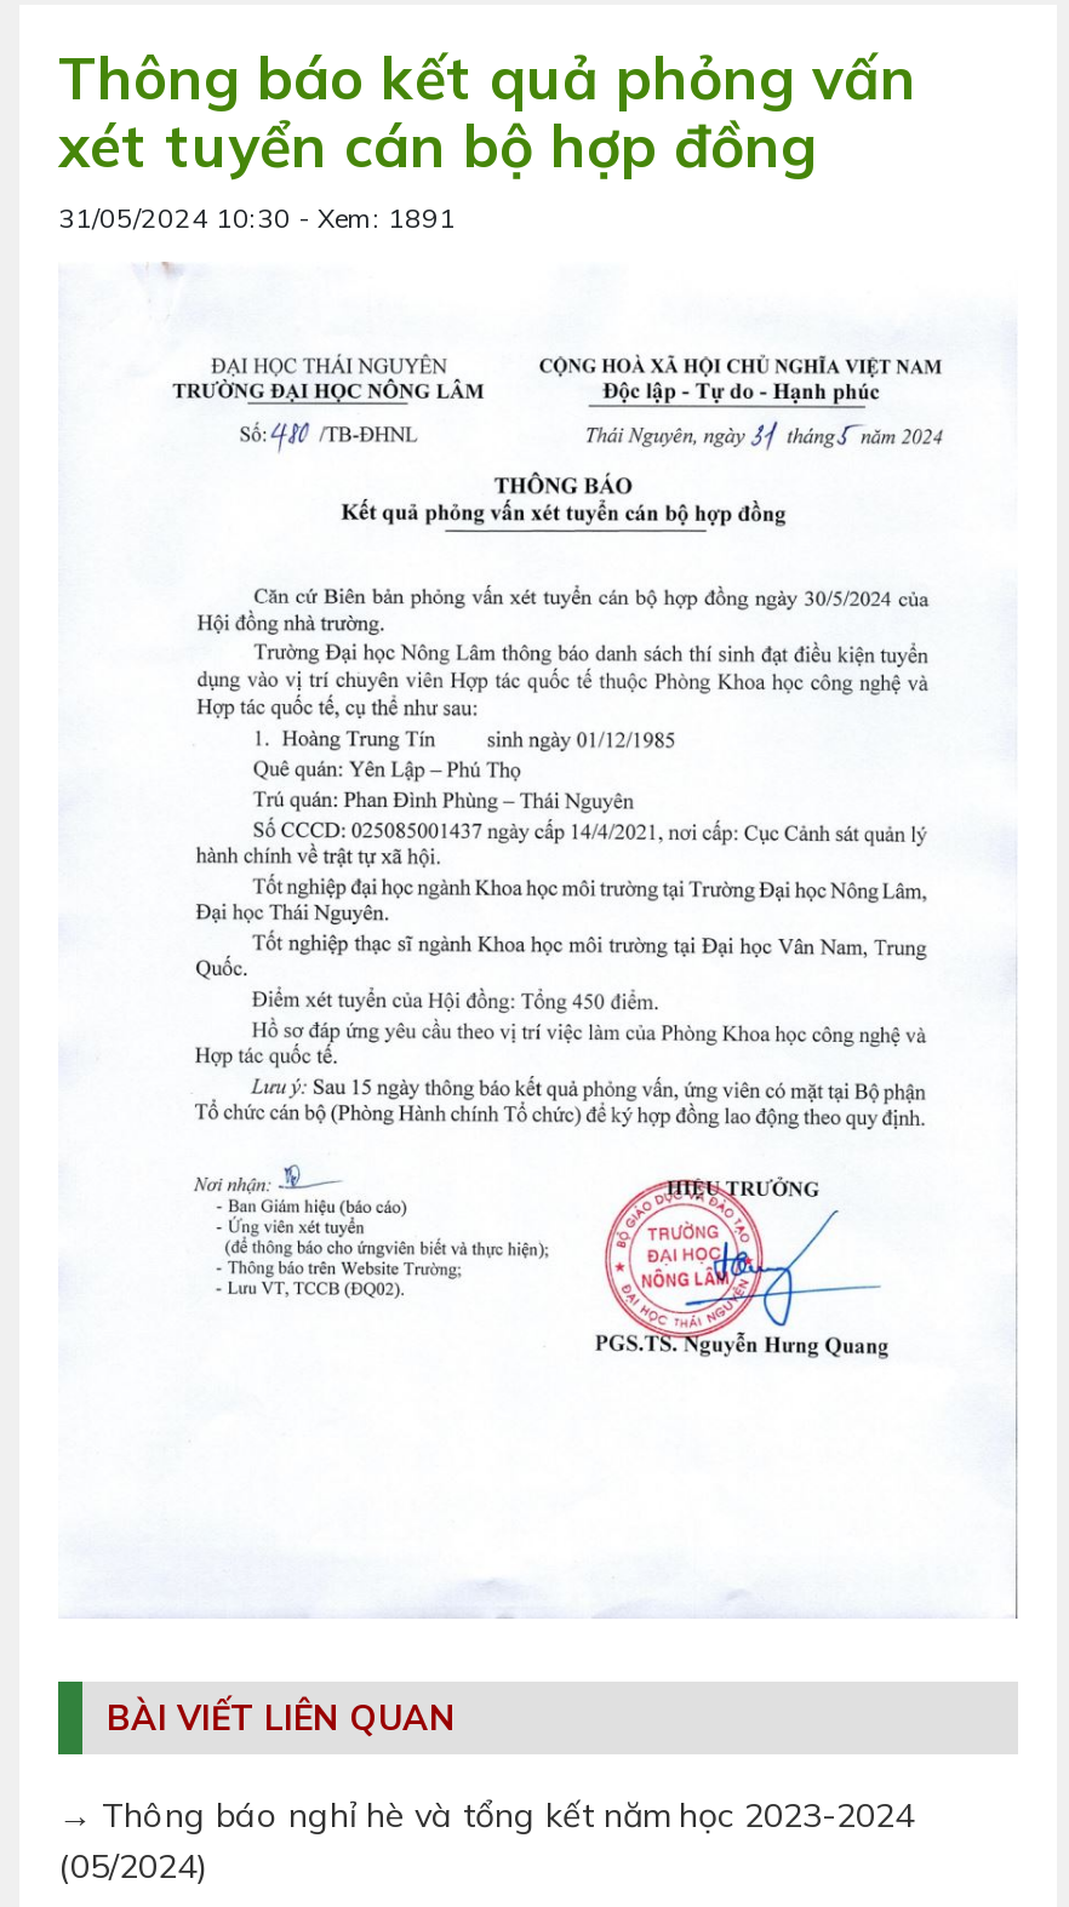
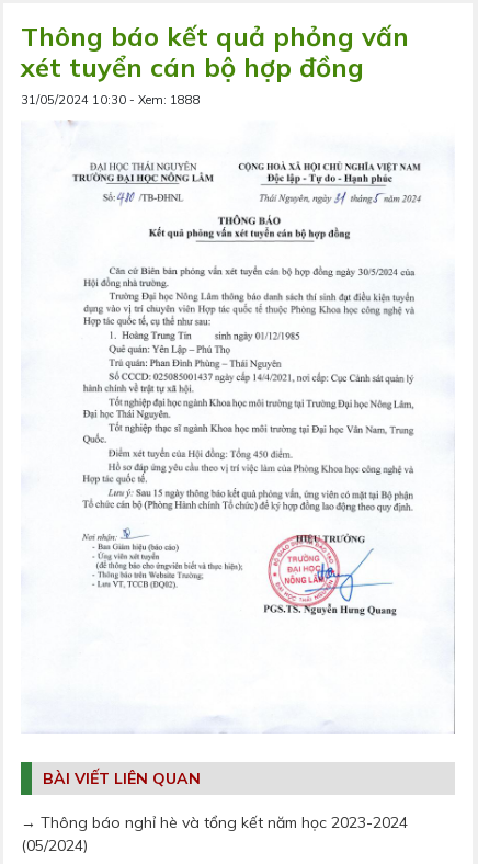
[58,201,456,235] 31/05/2024 10:30 - Xem: 1891 -> [21,92,201,107] 31/05/2024 10:30 - Xem: 1888

